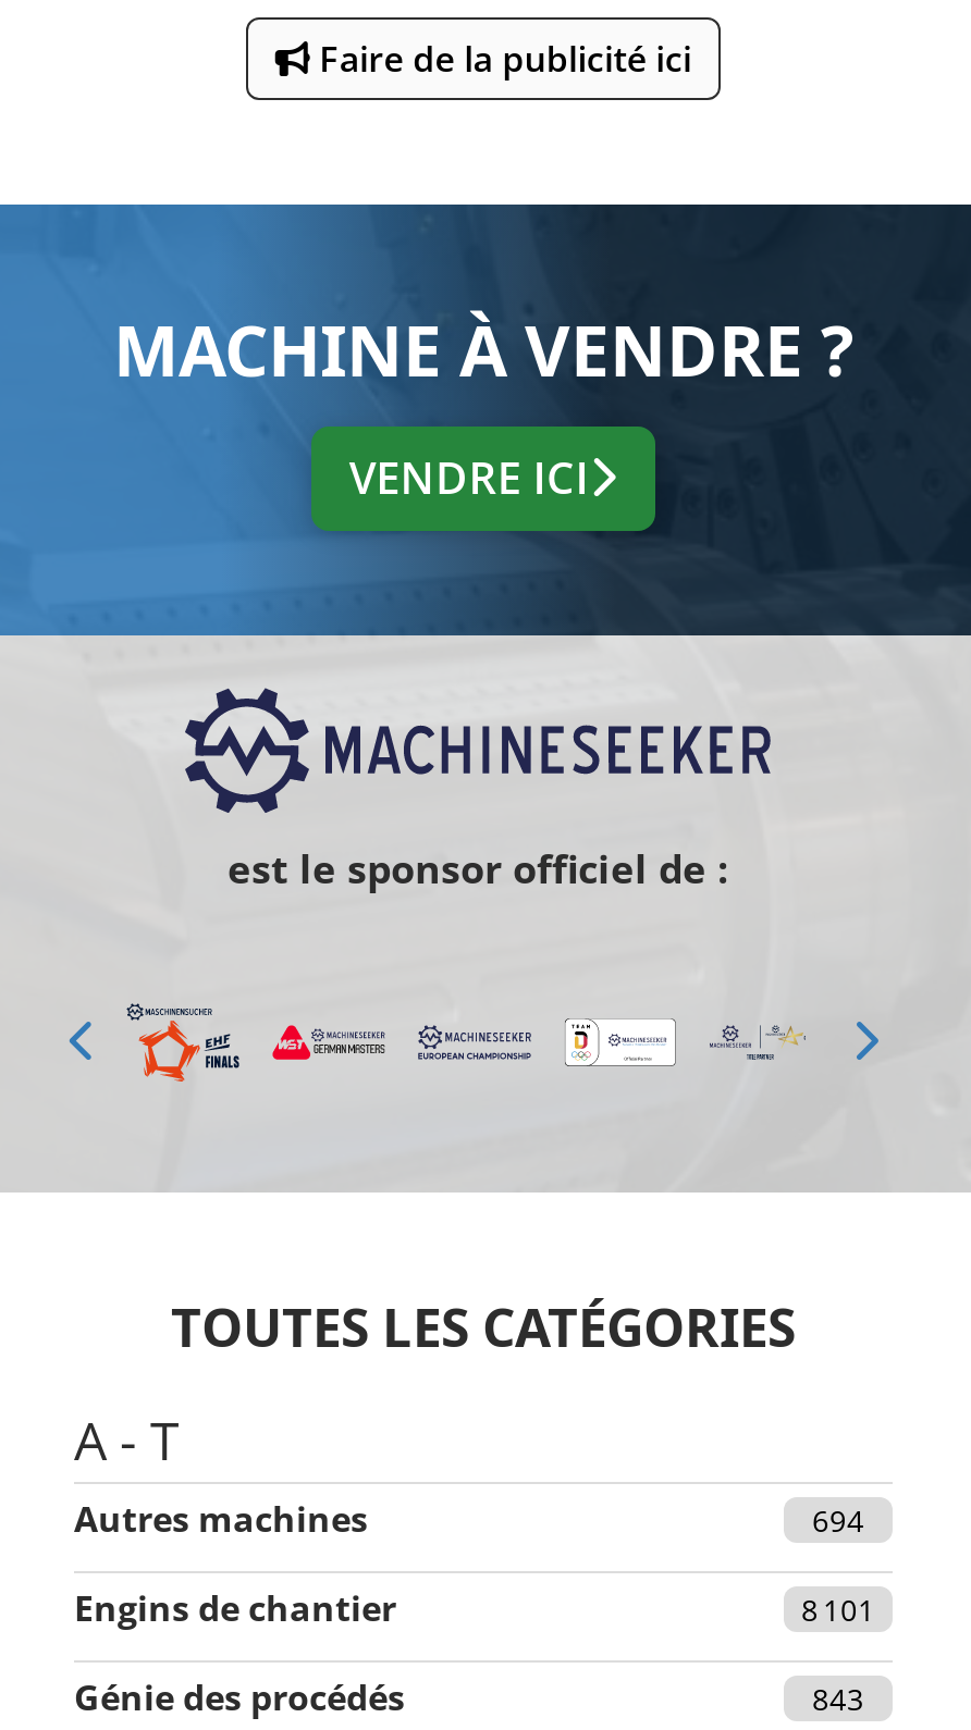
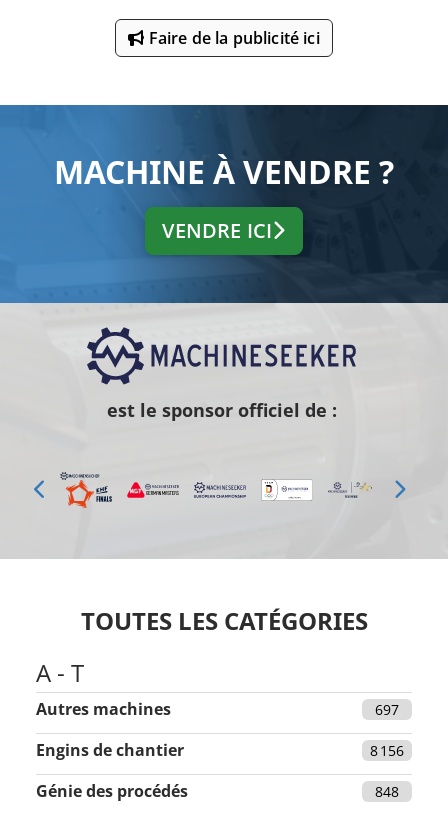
[812,1498,864,1540] 694 -> [375,699,399,718] 697
[801,1587,875,1629] 8 101 -> [370,740,404,759] 8 156
[812,1677,864,1718] 843 -> [375,781,399,800] 848

